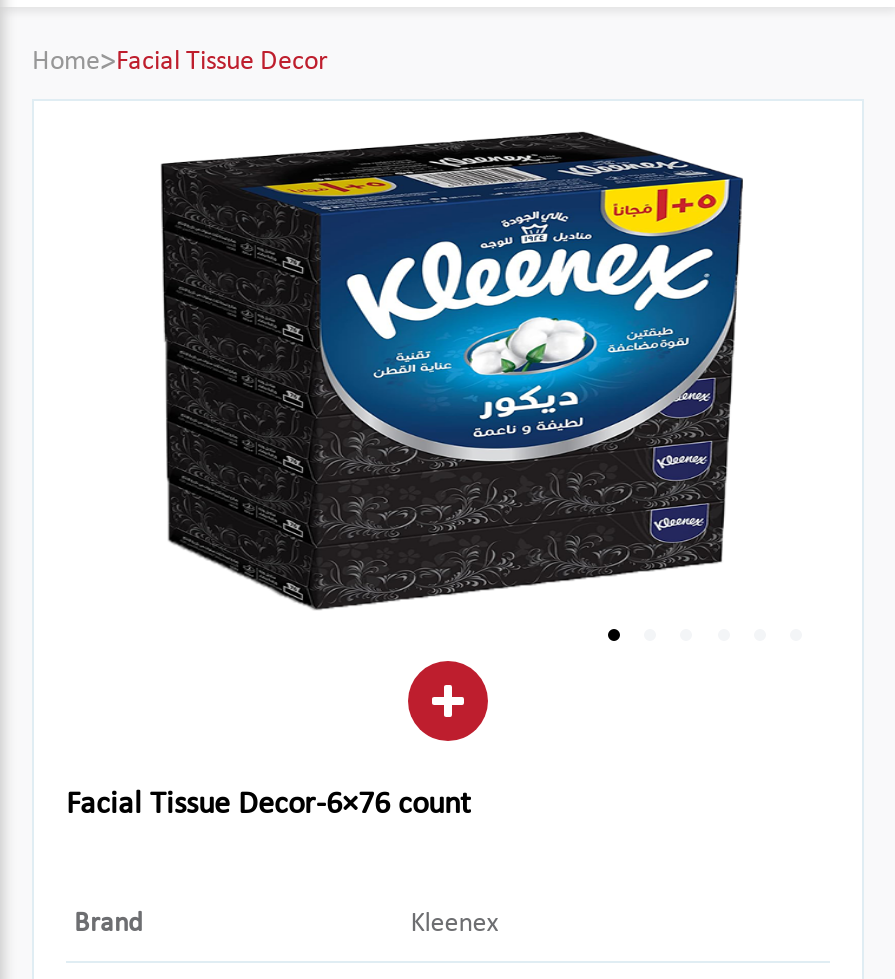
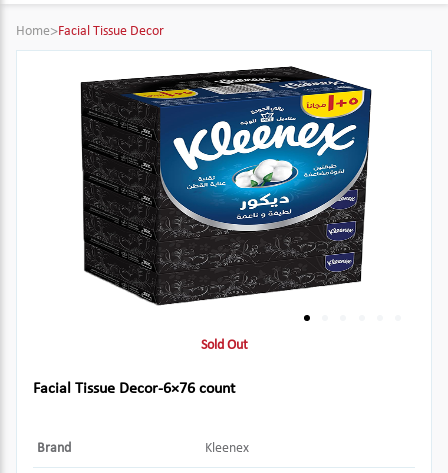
none -> [200,338,247,353] Sold Out

